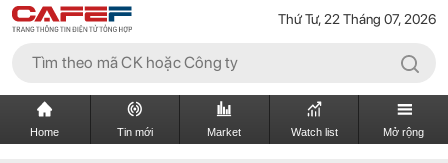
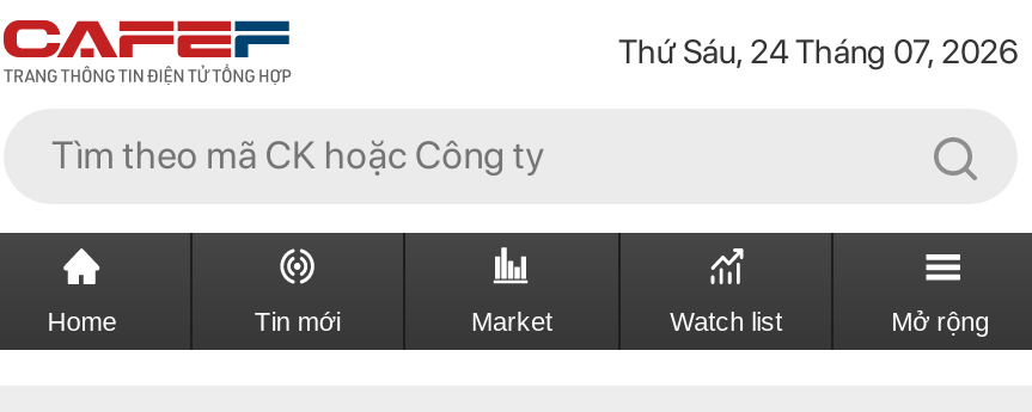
[278,11,436,27] Thứ Tư, 22 Tháng 07, 2026 -> [618,32,1018,70] Thứ Sáu, 24 Tháng 07, 2026

